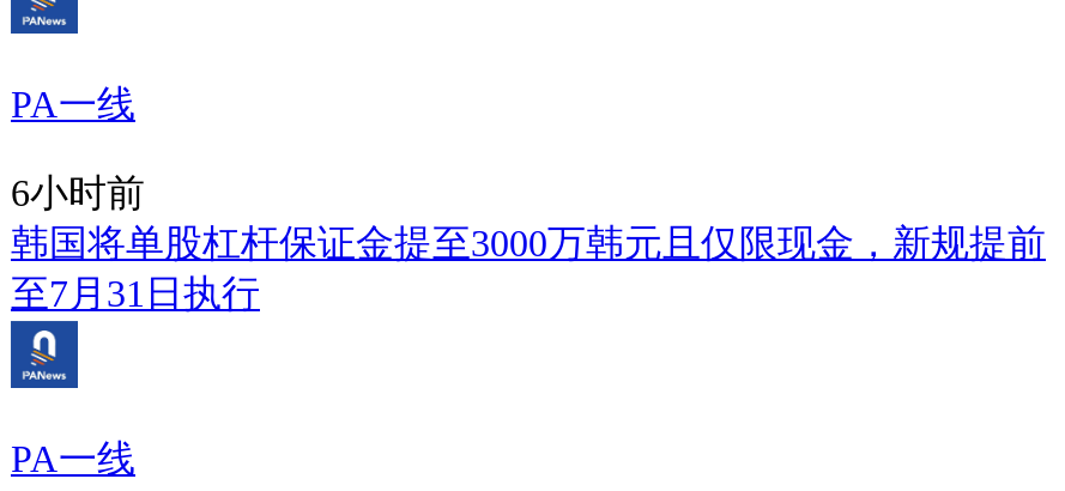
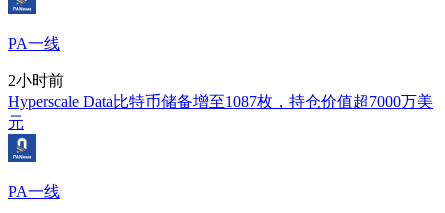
[11,172,1046,313] 6小时前 | 韩国将单股杠杆保证金提至3000万韩元且仅限现金，新规提前 | 至7月31日执行 -> [8,72,433,131] 2小时前 | Hyperscale Data比特币储备增至1087枚，持仓价值超7000万美 | 元

